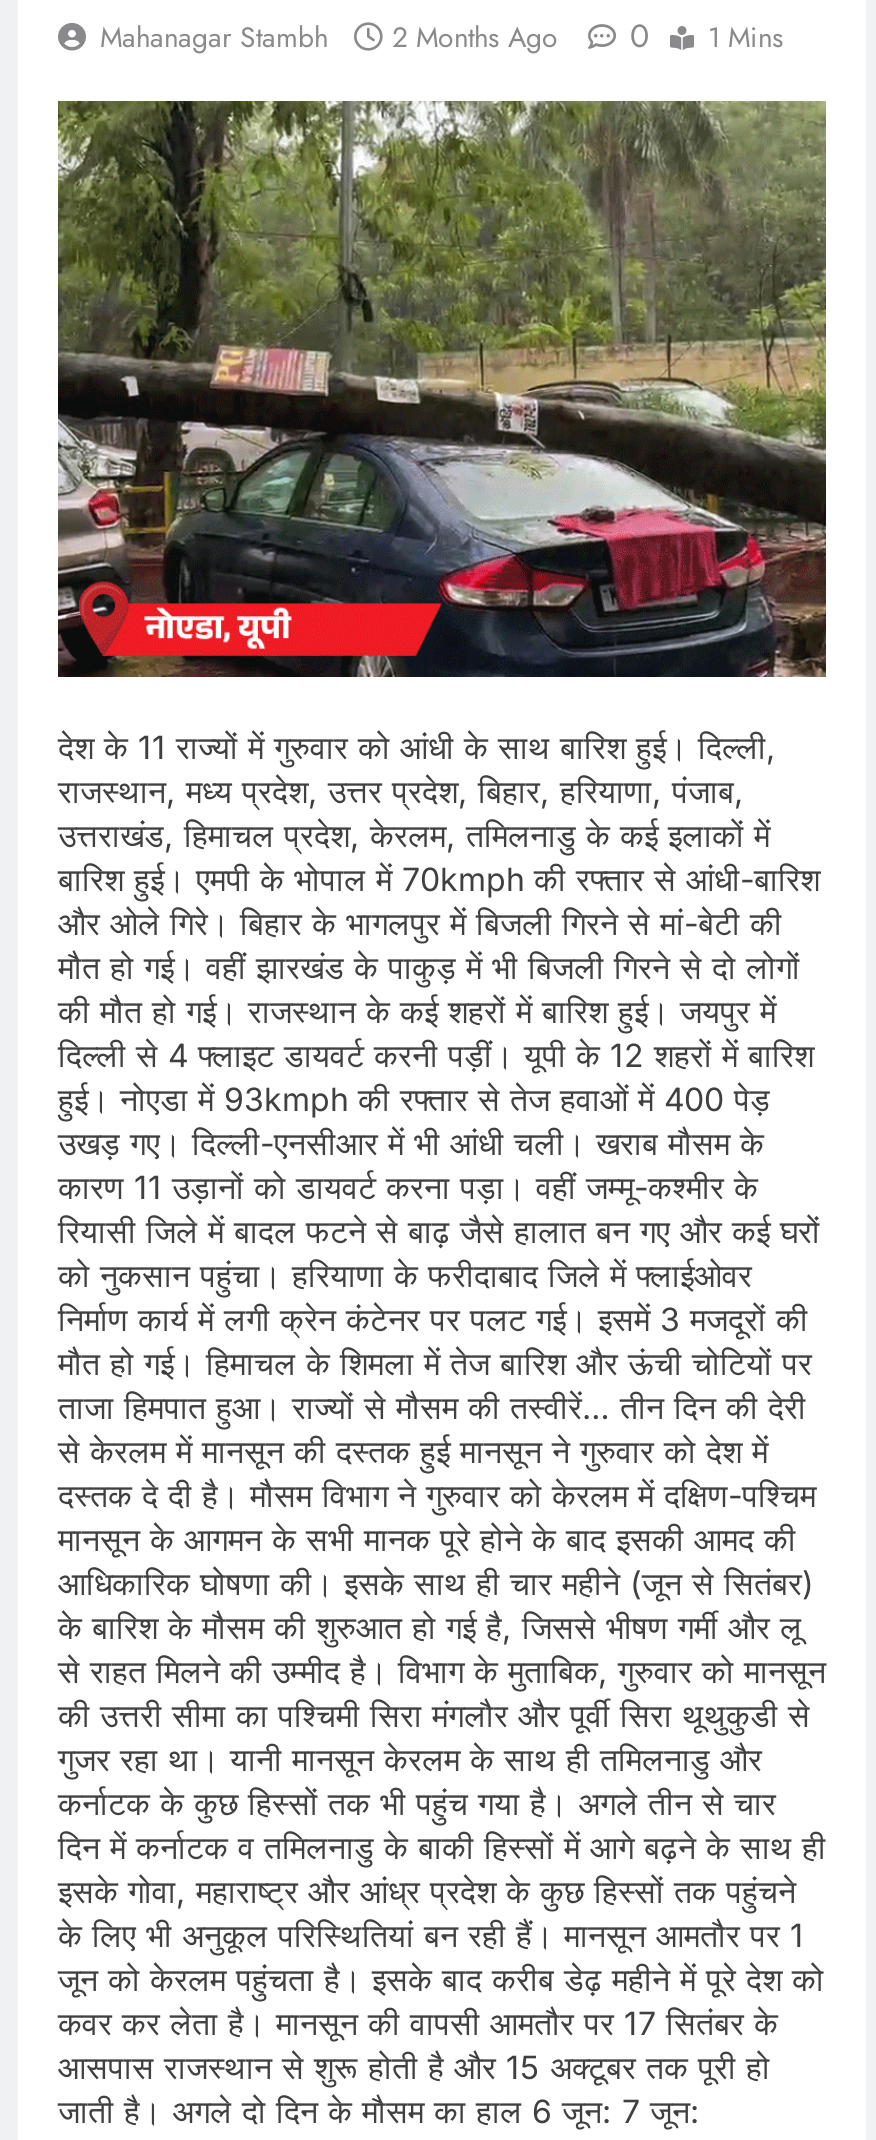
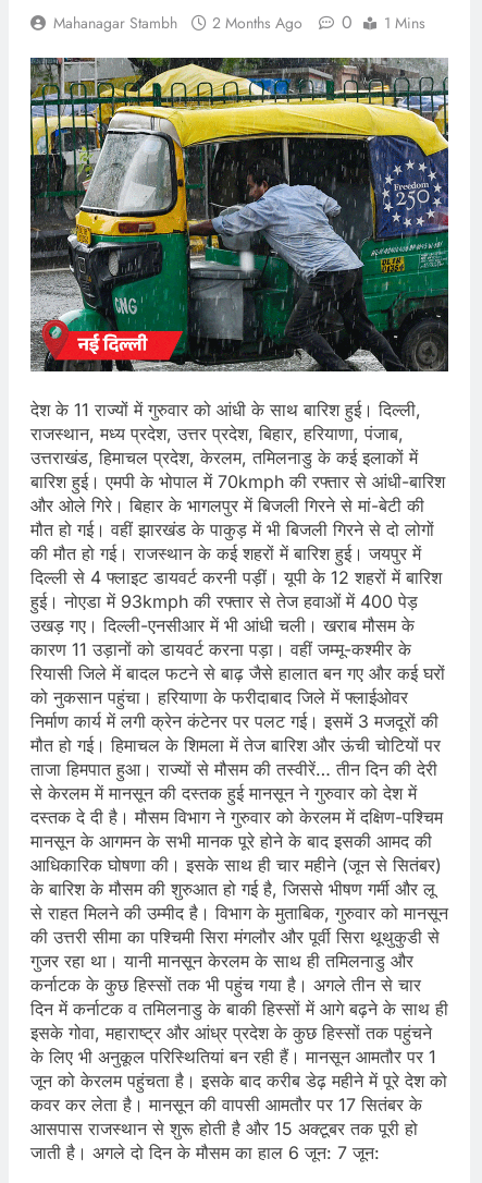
[58,99,828,679] [image] -> [29,57,449,373] [image]

